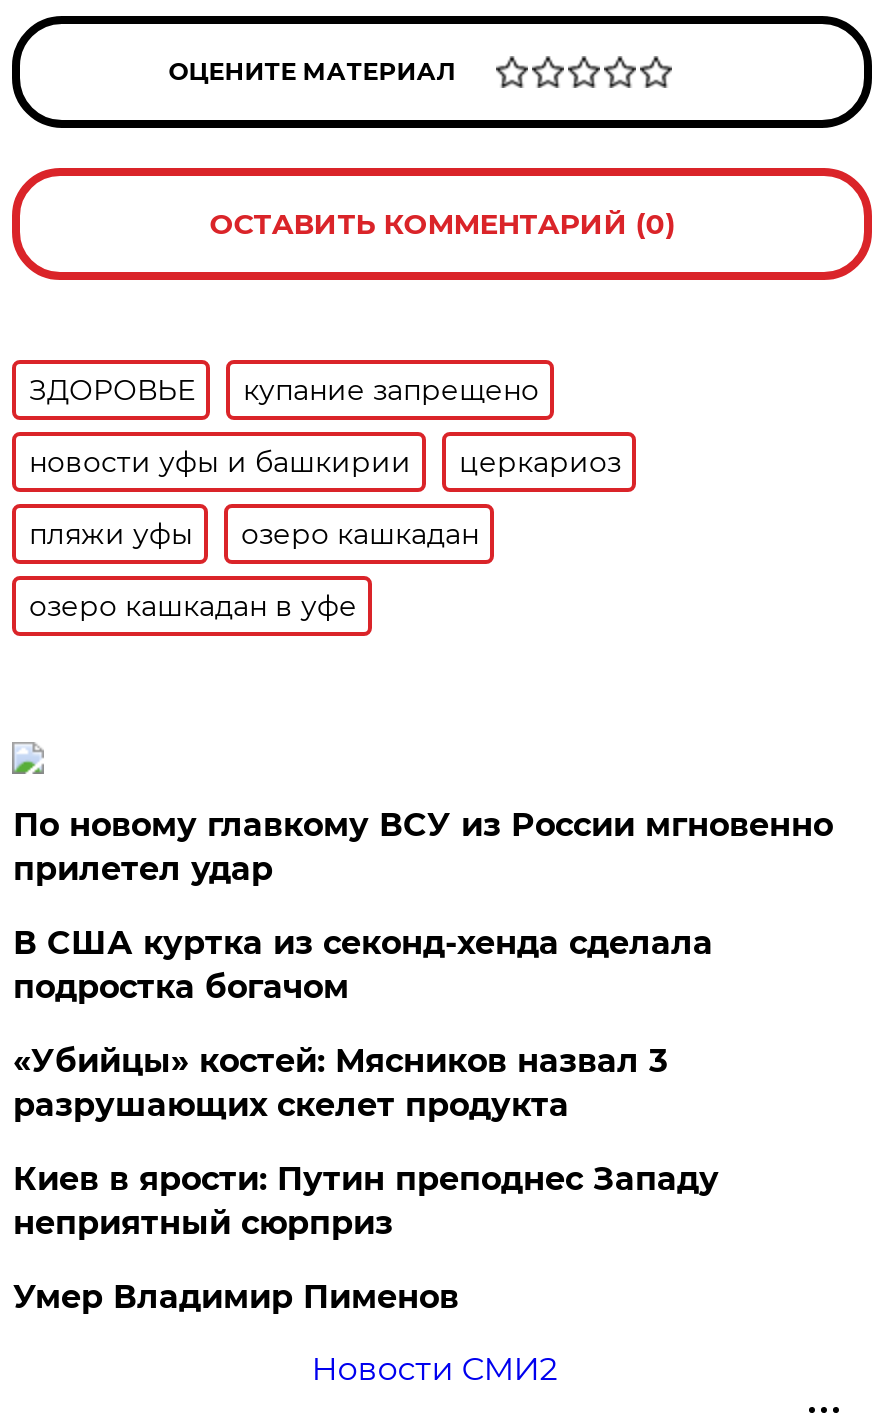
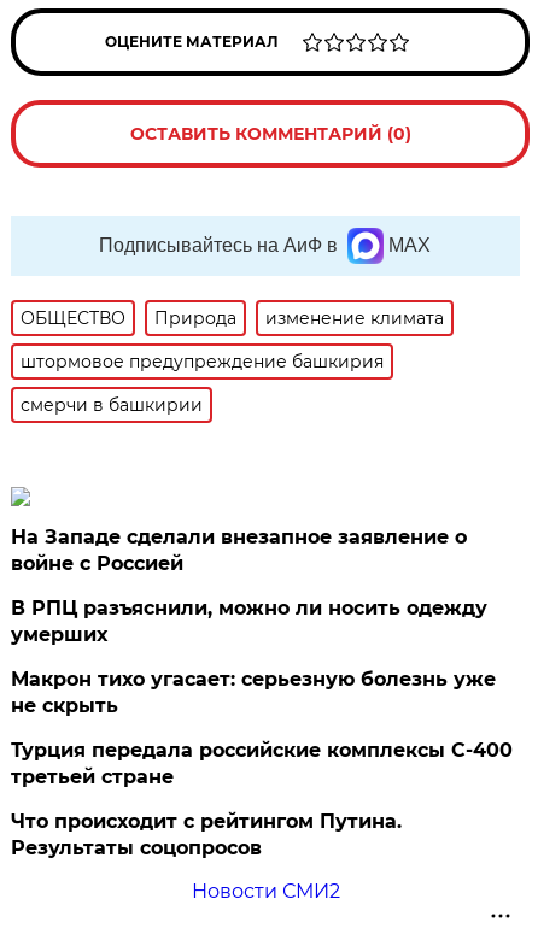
[29,371,539,407] ЗДОРОВЬЕ | купание запрещено -> [99,235,431,255] Подписывайтесь на АиФ в | MAX
[29,443,621,479] новости уфы и башкирии | церкариоз -> [21,307,444,329] ОБЩЕСТВО | Природа | изменение климата
[29,515,479,551] пляжи уфы | озеро кашкадан -> [21,350,384,372] штормовое предупреждение башкирия
[29,587,357,623] озеро кашкадан в уфе -> [21,394,203,415] смерчи в башкирии
[13,805,833,887] По новому главкому ВСУ из России мгновенно | прилетел удар -> [11,525,467,574] На Западе сделали внезапное заявление о | войне с Россией
[13,923,713,1005] В США куртка из секонд-хенда сделала | подростка богачом -> [11,596,488,645] В РПЦ разъяснили, можно ли носить одежду | умерших
[13,1041,667,1123] «Убийцы» костей: Мясников назвал 3 | разрушающих скелет продукта -> [11,667,496,717] Макрон тихо угасает: серьезную болезнь уже | не скрыть
[13,1159,719,1241] Киев в ярости: Путин преподнес Западу | неприятный сюрприз -> [11,738,513,788] Турция передала российские комплексы С-400 | третьей стране
[13,1277,459,1315] Умер Владимир Пименов -> [11,809,402,859] Что происходит с рейтингом Путина. | Результаты соцопросов

